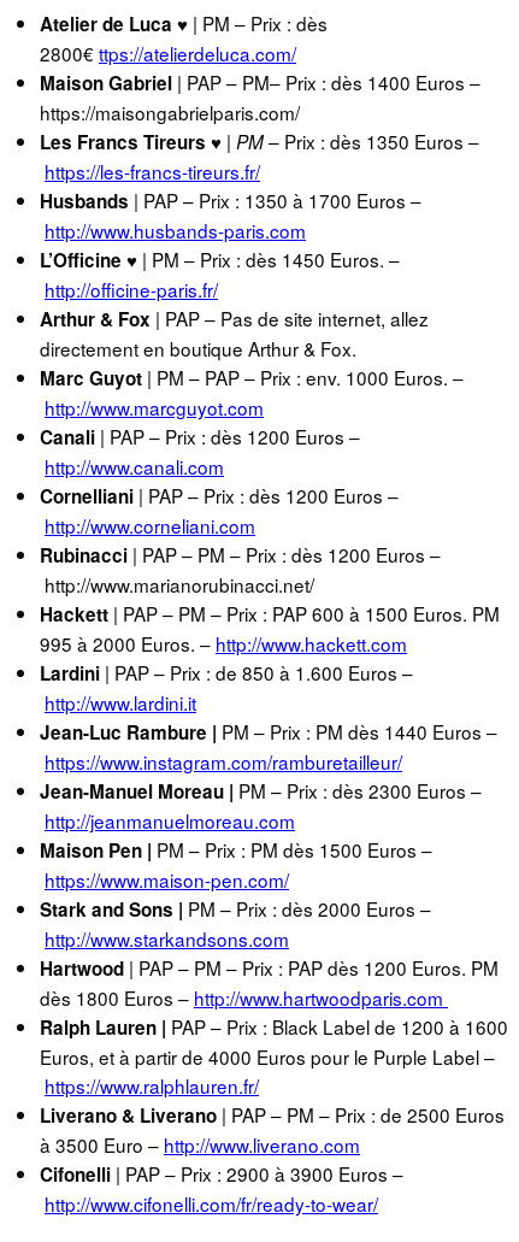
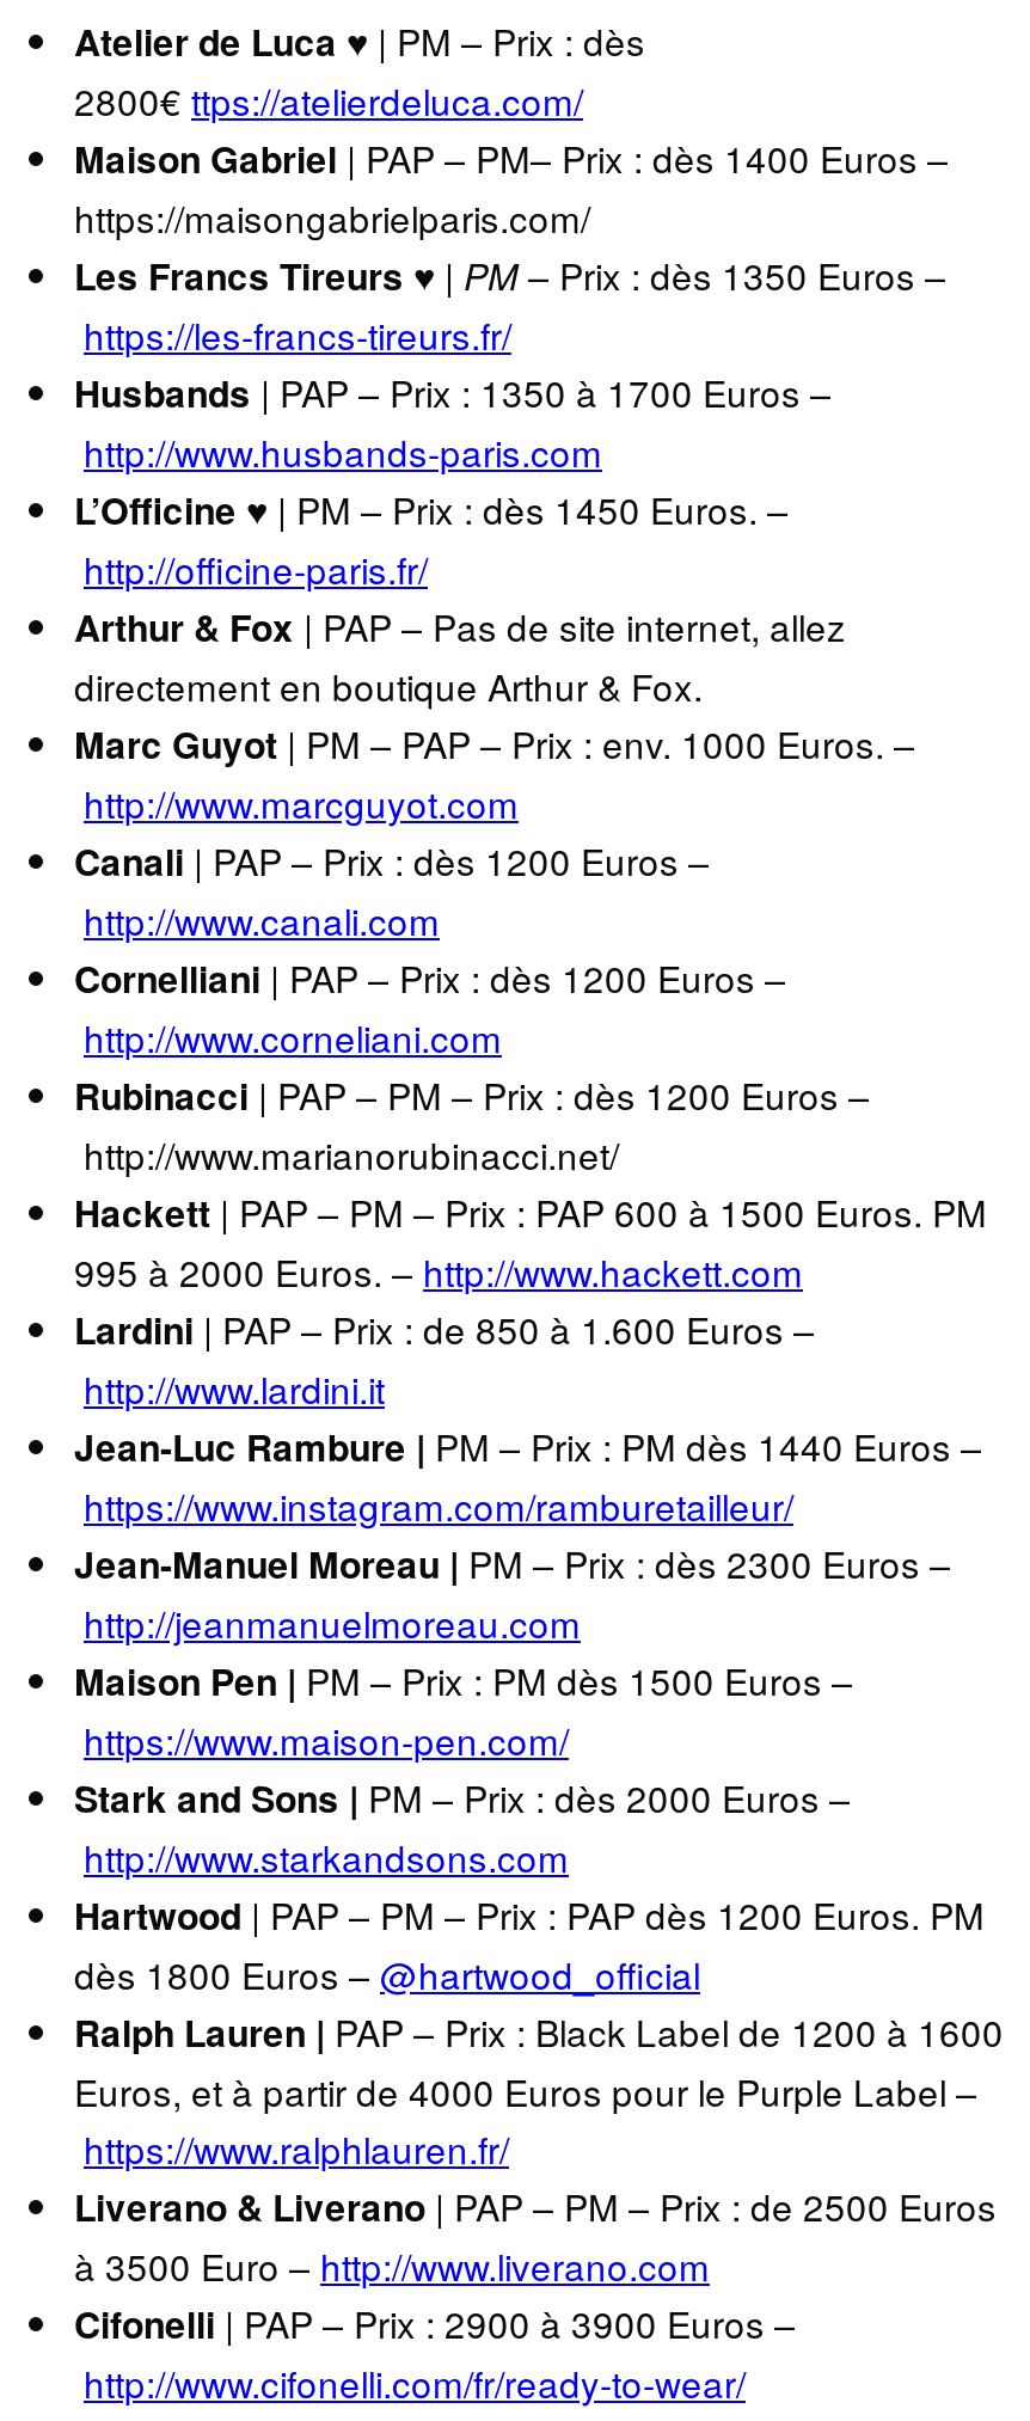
[40,985,448,1011] dès 1800 Euros – http://www.hartwoodparis.com -> [74,1948,700,2000] dès 1800 Euros – @hartwood_official

